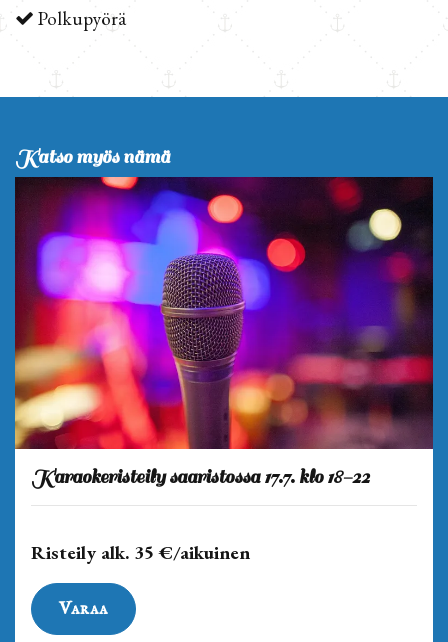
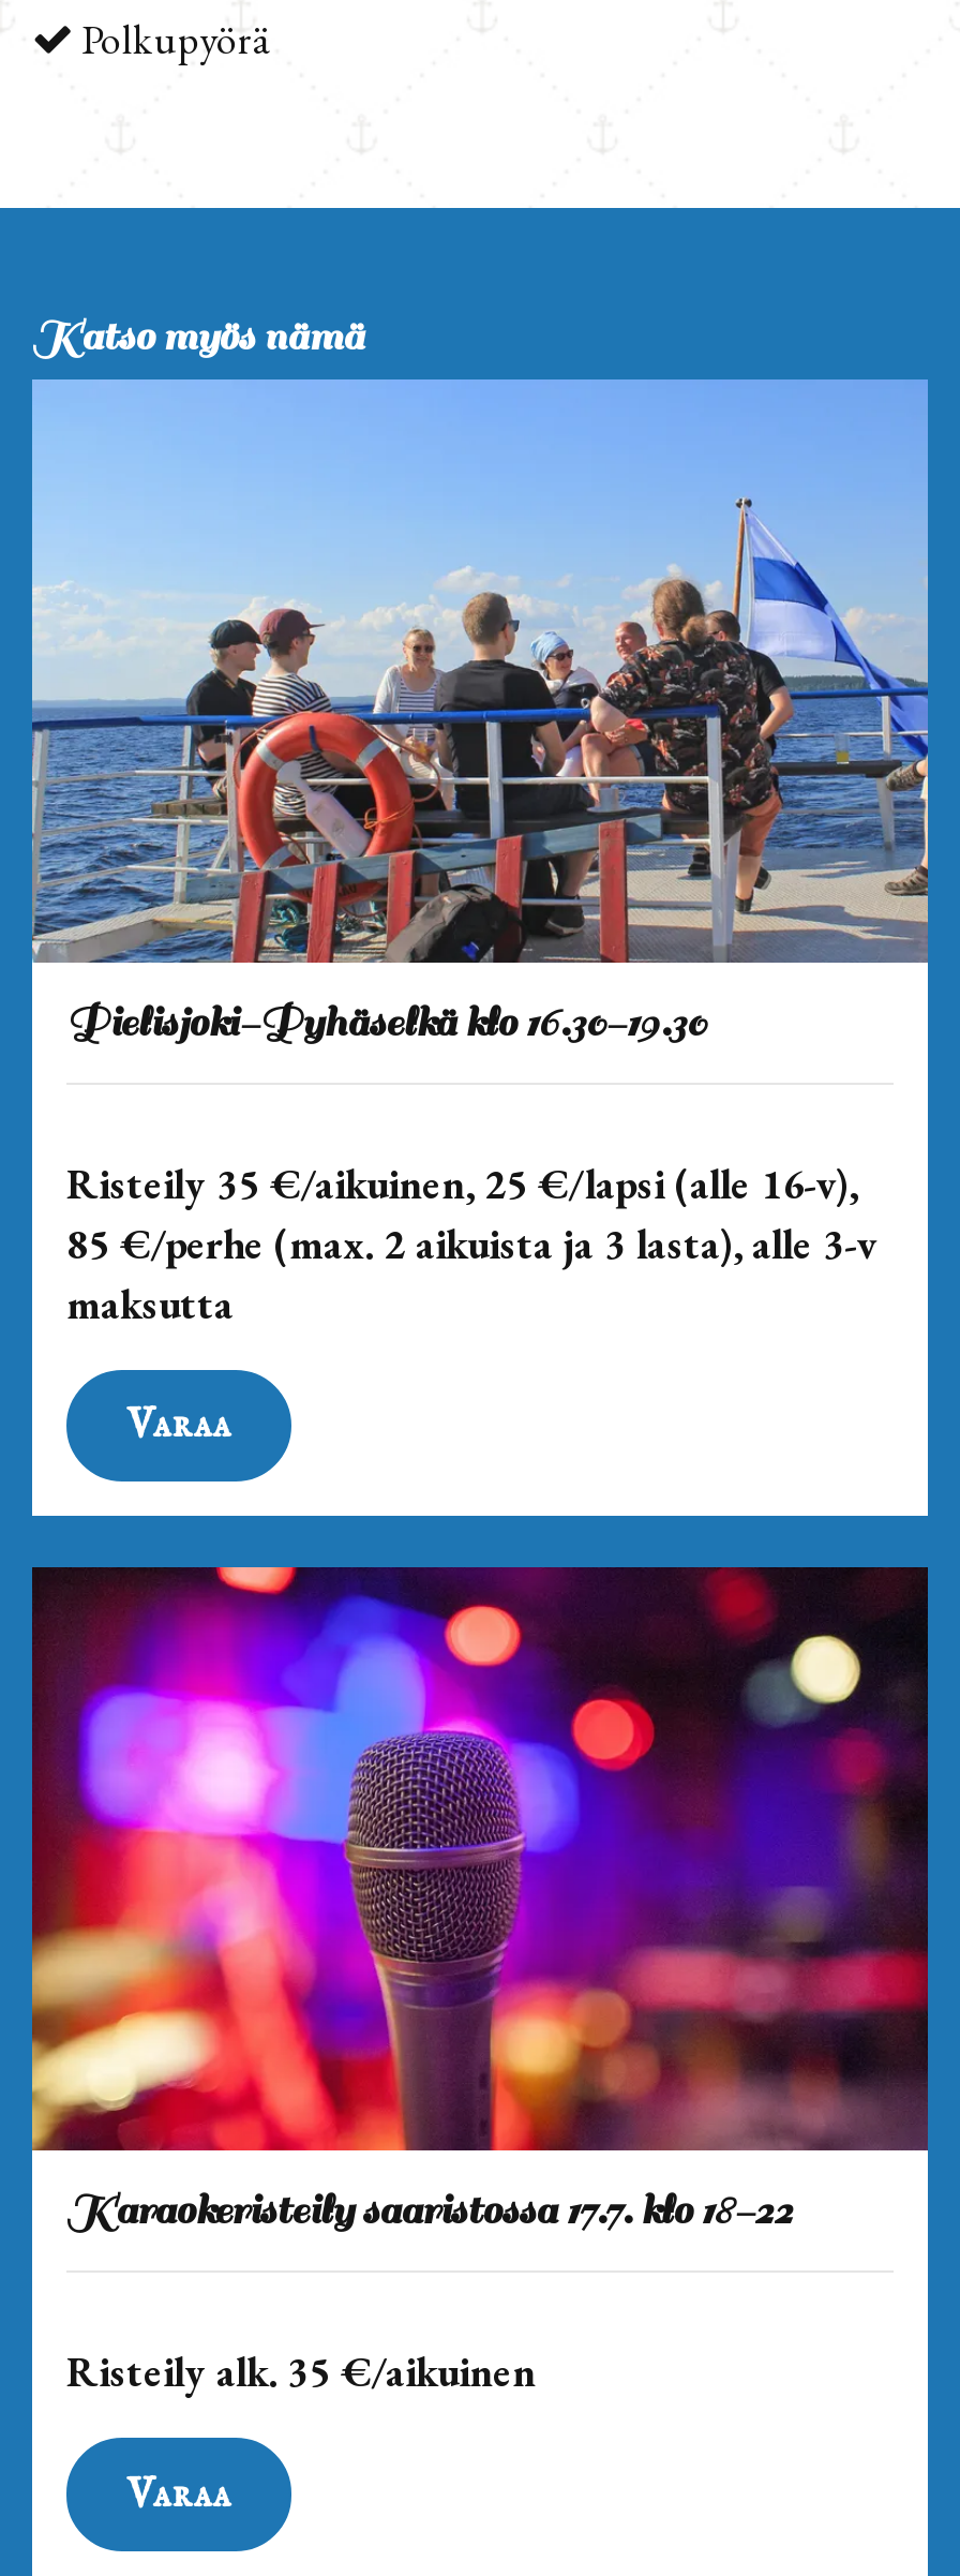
none -> [30,377,930,1452] [image] | Pielisjoki-Pyhäselkä klo 16.30-19.30 | Risteily 35 €/aikuinen, 25 €/lapsi (alle 16-v), | 85 €/perhe (max. 2 aikuista ja 3 lasta), alle 3-v | maksutta | Varaa

